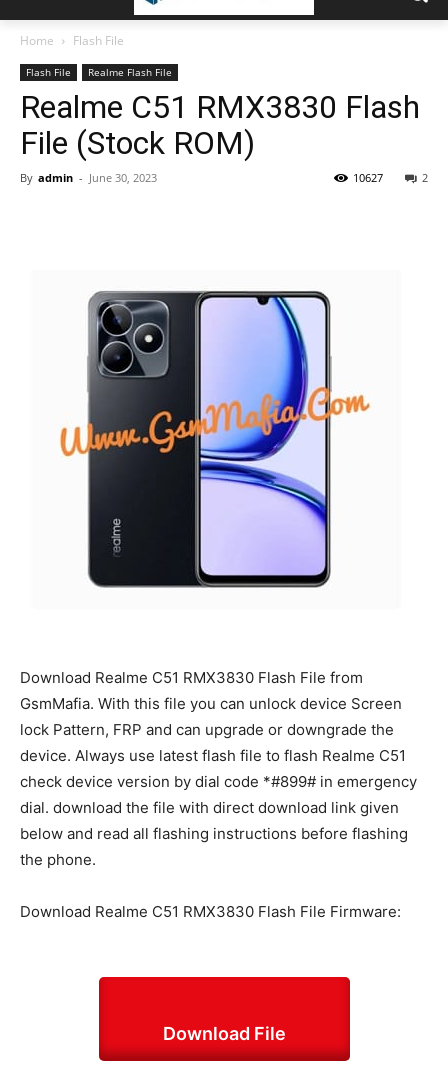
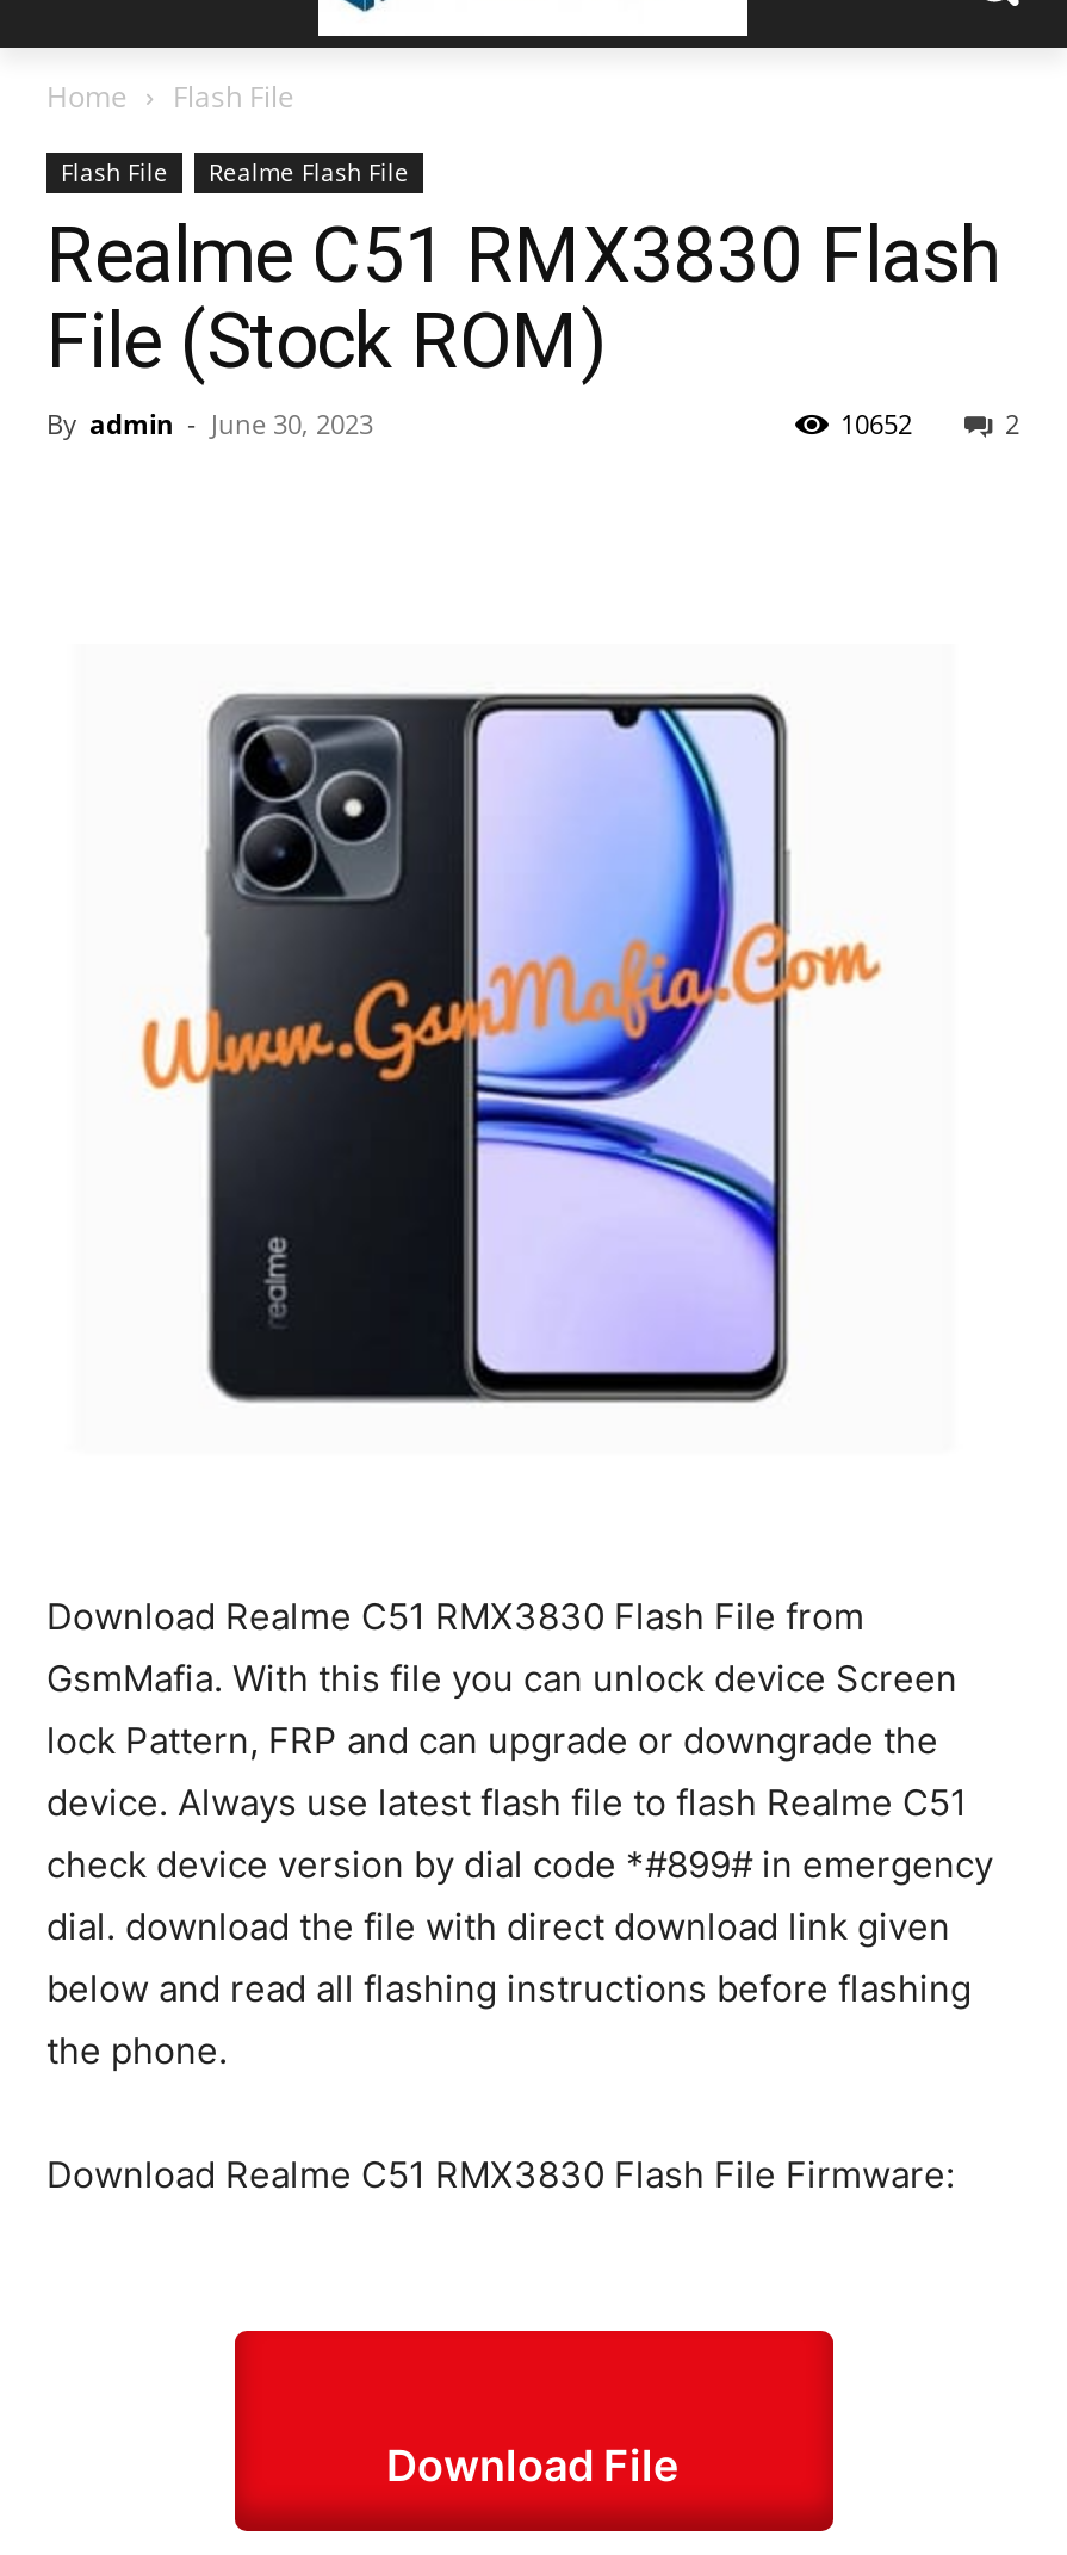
[353,170,383,185] 10627 -> [840,406,912,441] 10652

